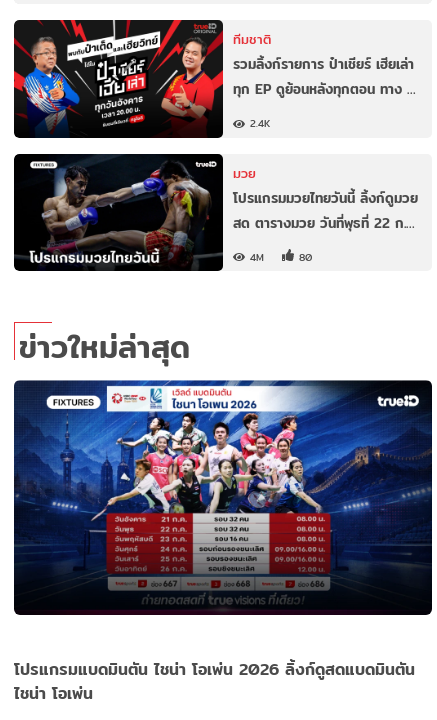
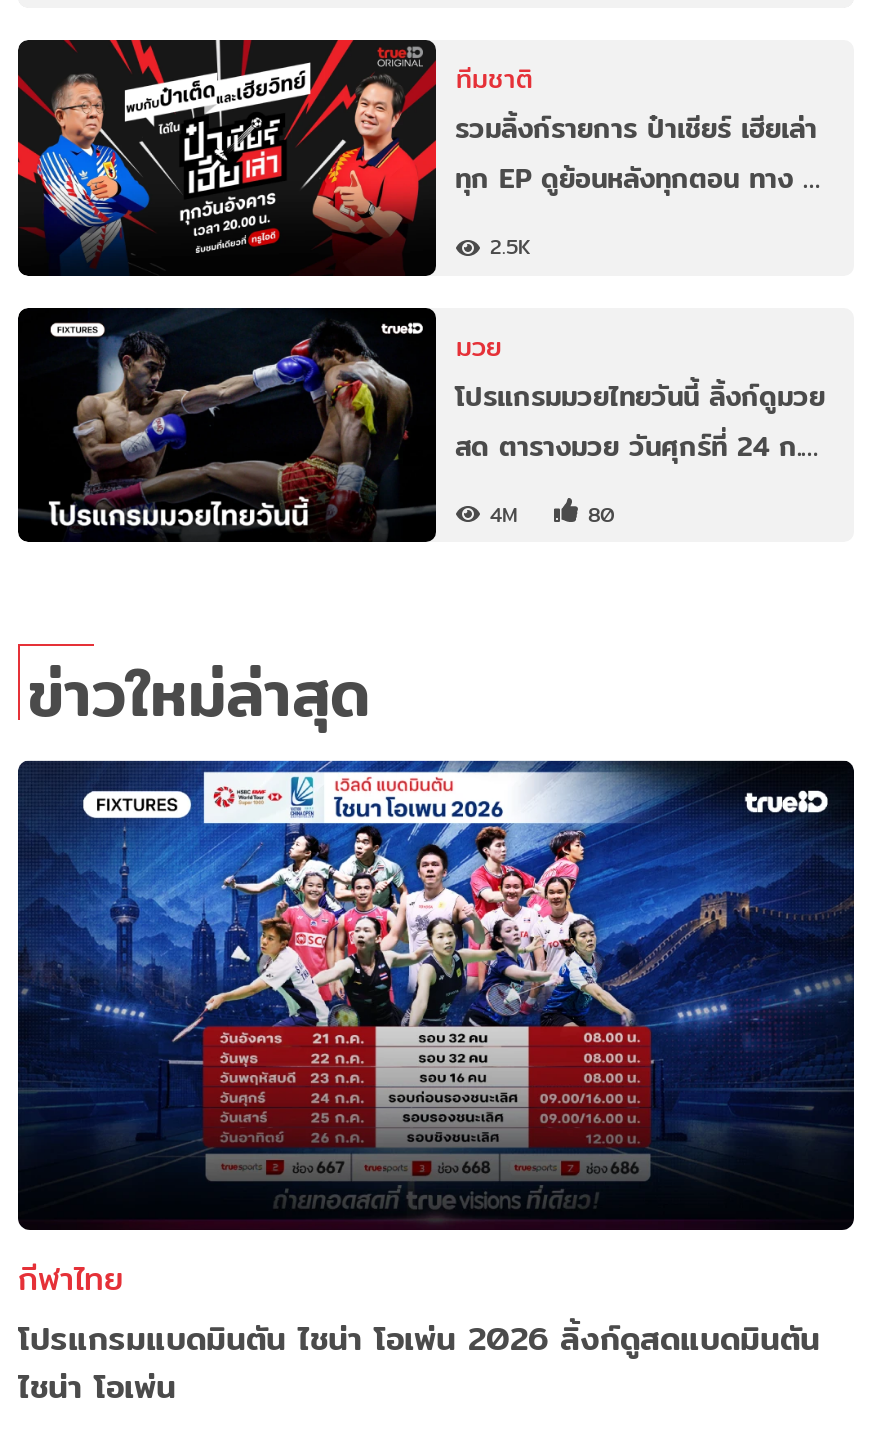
[250,115,270,131] 2.4K -> [490,231,530,263] 2.5K
[232,212,414,234] สด ตารางมวย วันที่พุธที่ 22 ก.… -> [455,424,819,468] สด ตารางมวย วันศุกร์ที่ 24 ก.…
none -> [18,1255,124,1305] กีฬาไทย

